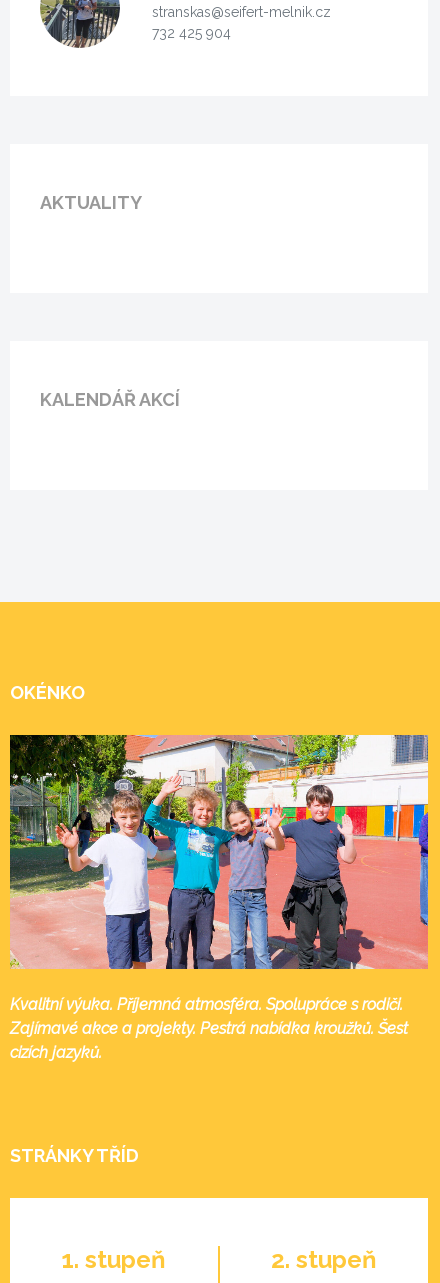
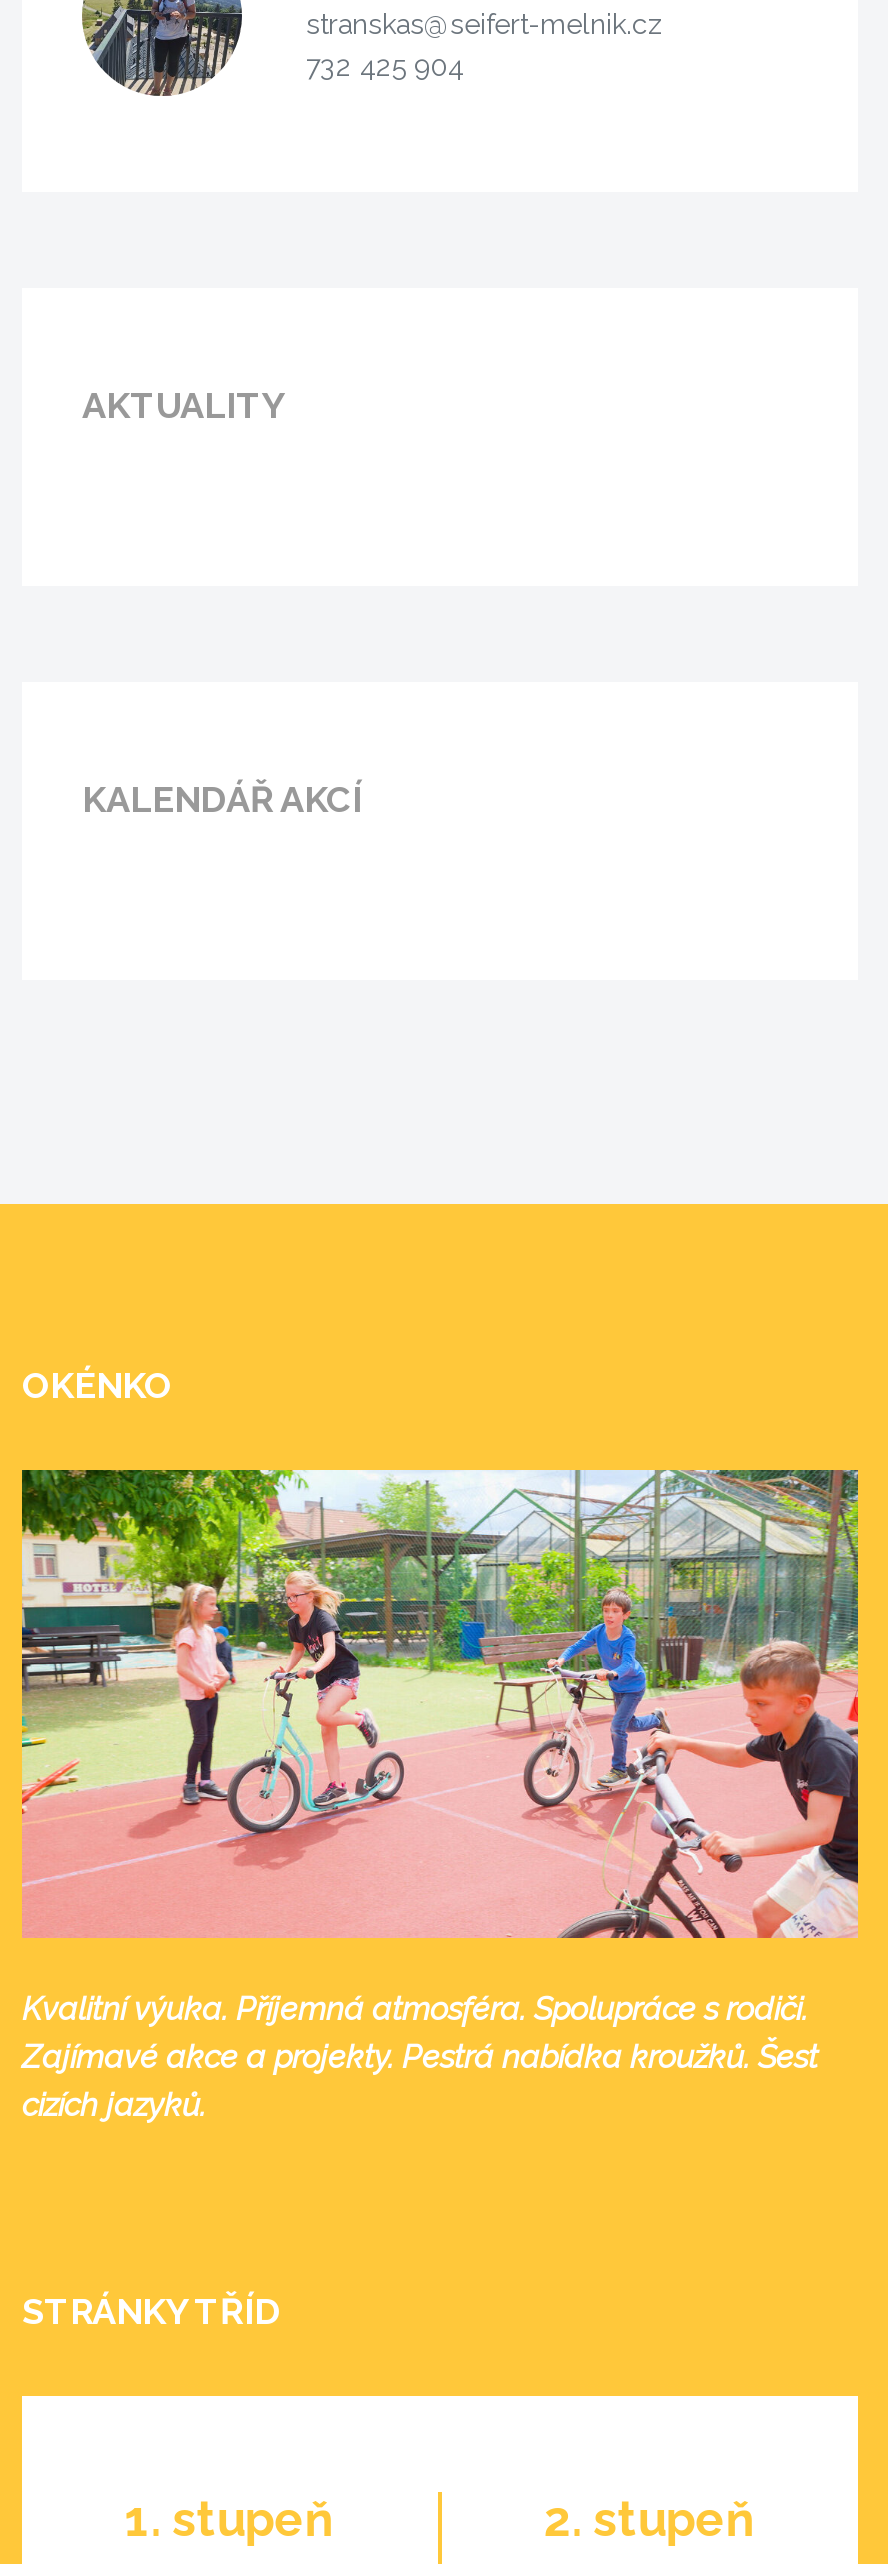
[9,734,429,970] [image] -> [20,1468,860,1940] [image]

